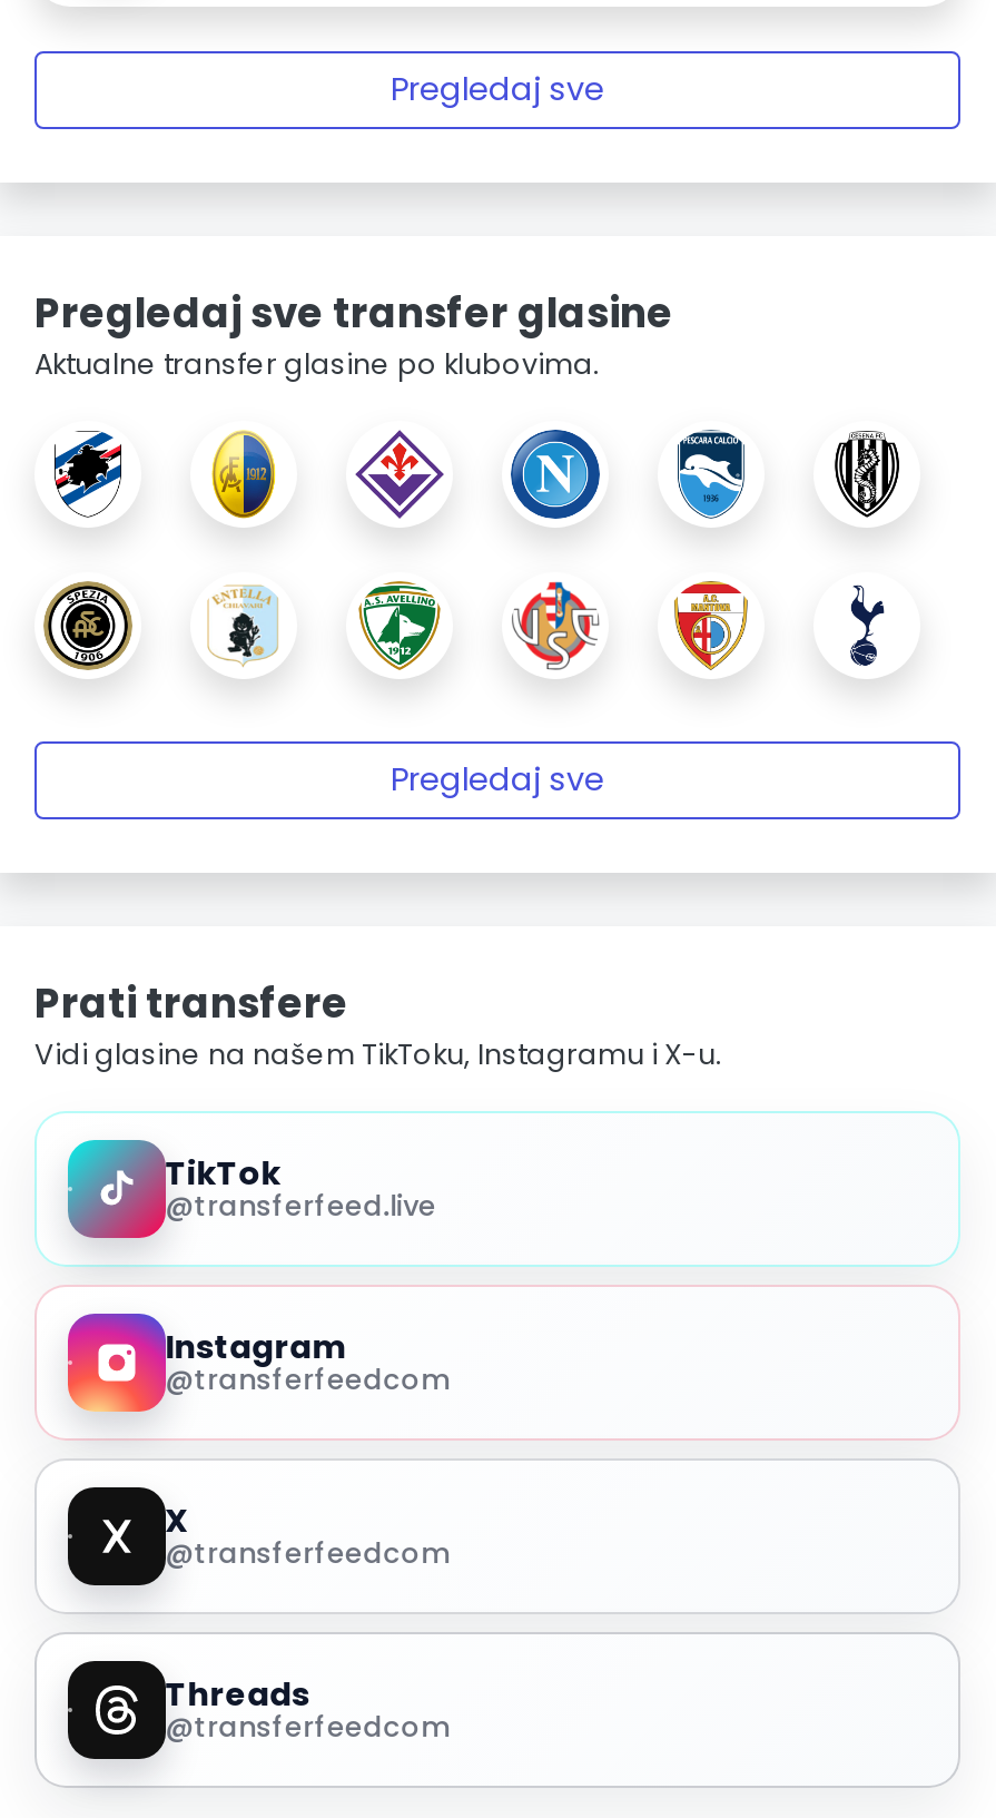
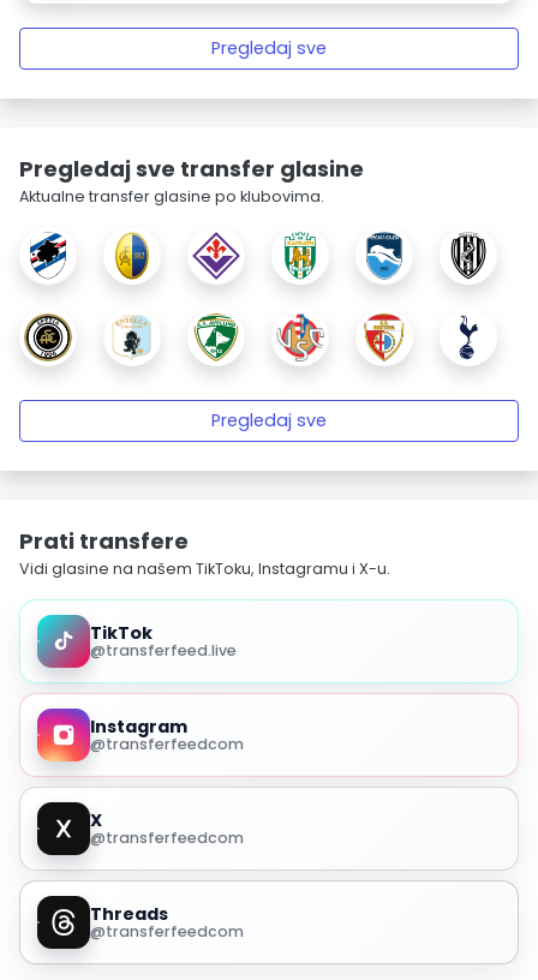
[509,430,602,519] [image] -> [276,233,324,279] [image]

